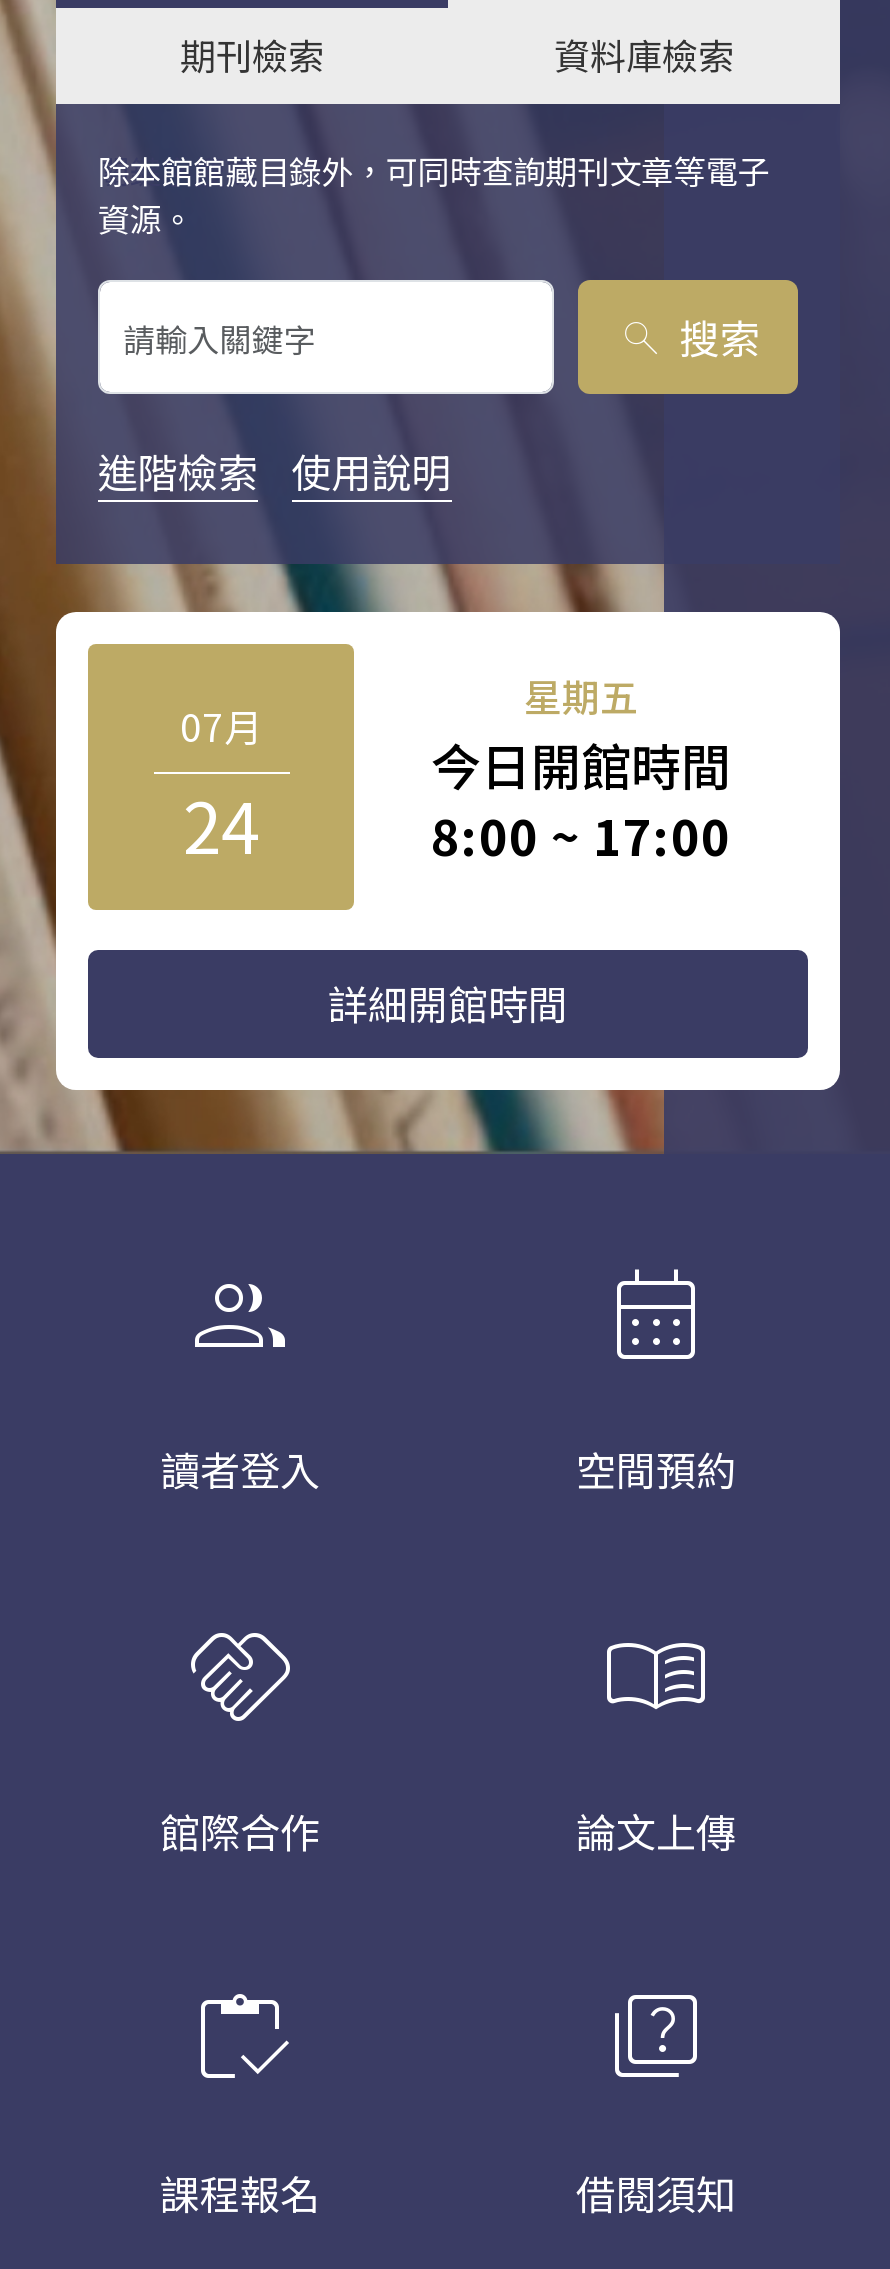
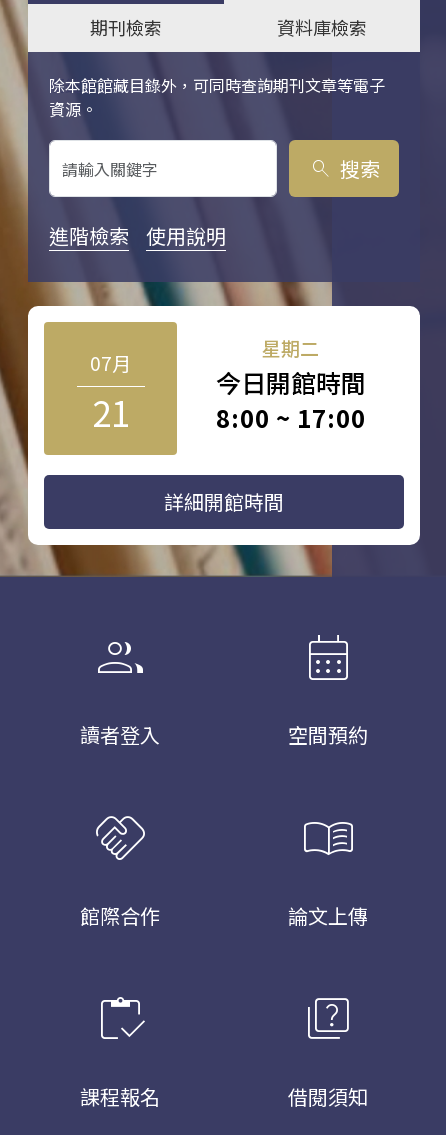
[524,668,638,722] 星期五 -> [262,334,319,361] 星期二
[183,772,259,874] 24 -> [91,386,129,437] 21

